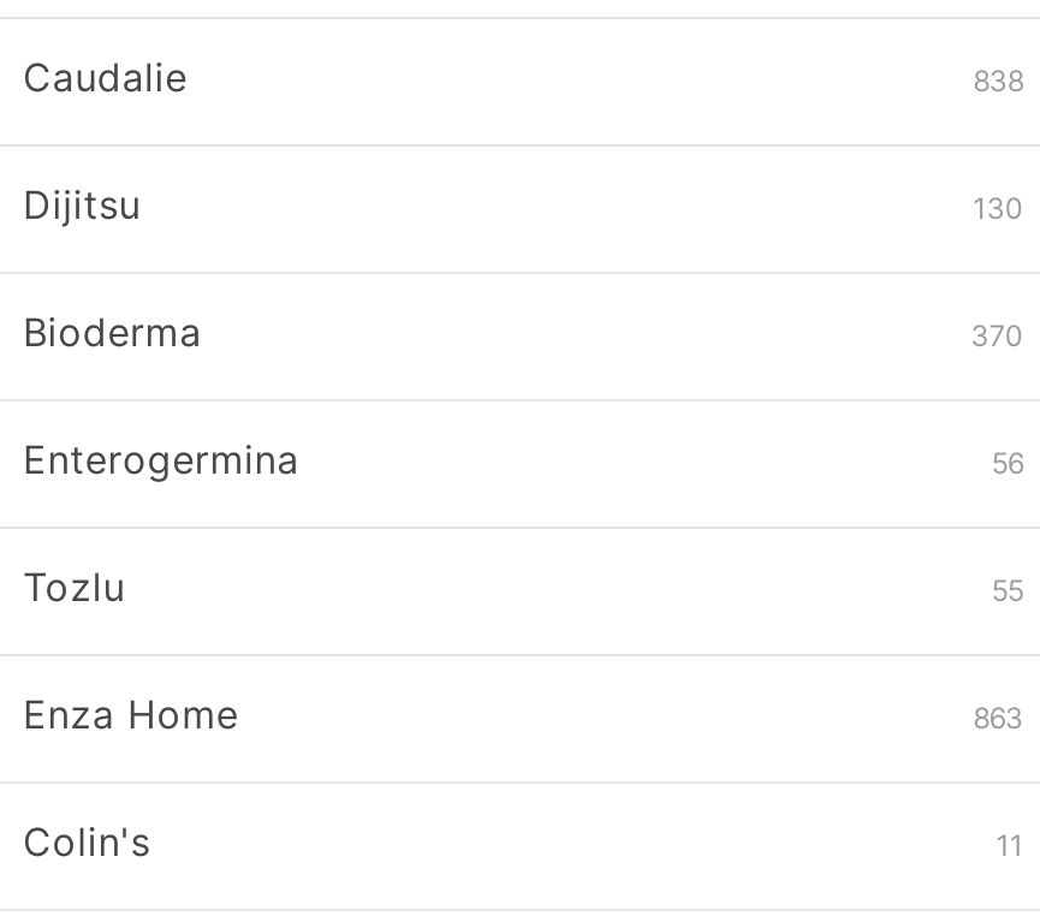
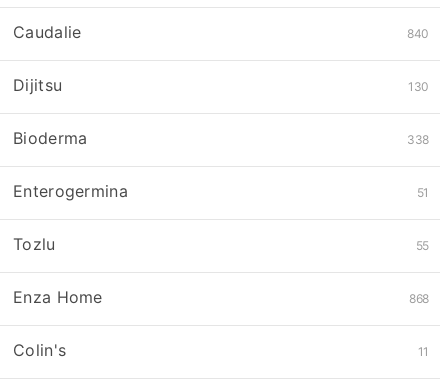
[973,63,1023,99] 838 -> [407,26,429,41] 840
[971,317,1023,353] 370 -> [407,132,429,147] 338
[991,445,1023,481] 56 -> [417,185,429,200] 51
[973,700,1023,736] 863 -> [409,291,429,306] 868

